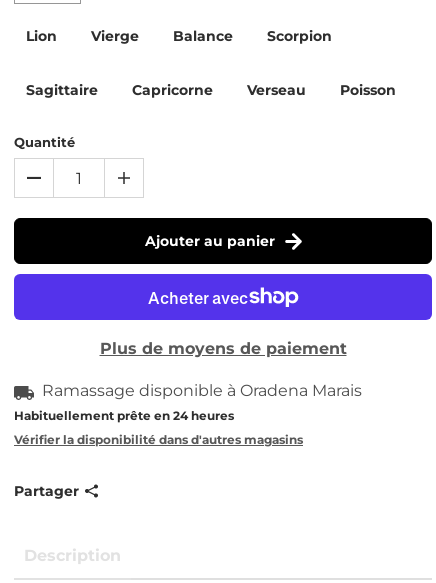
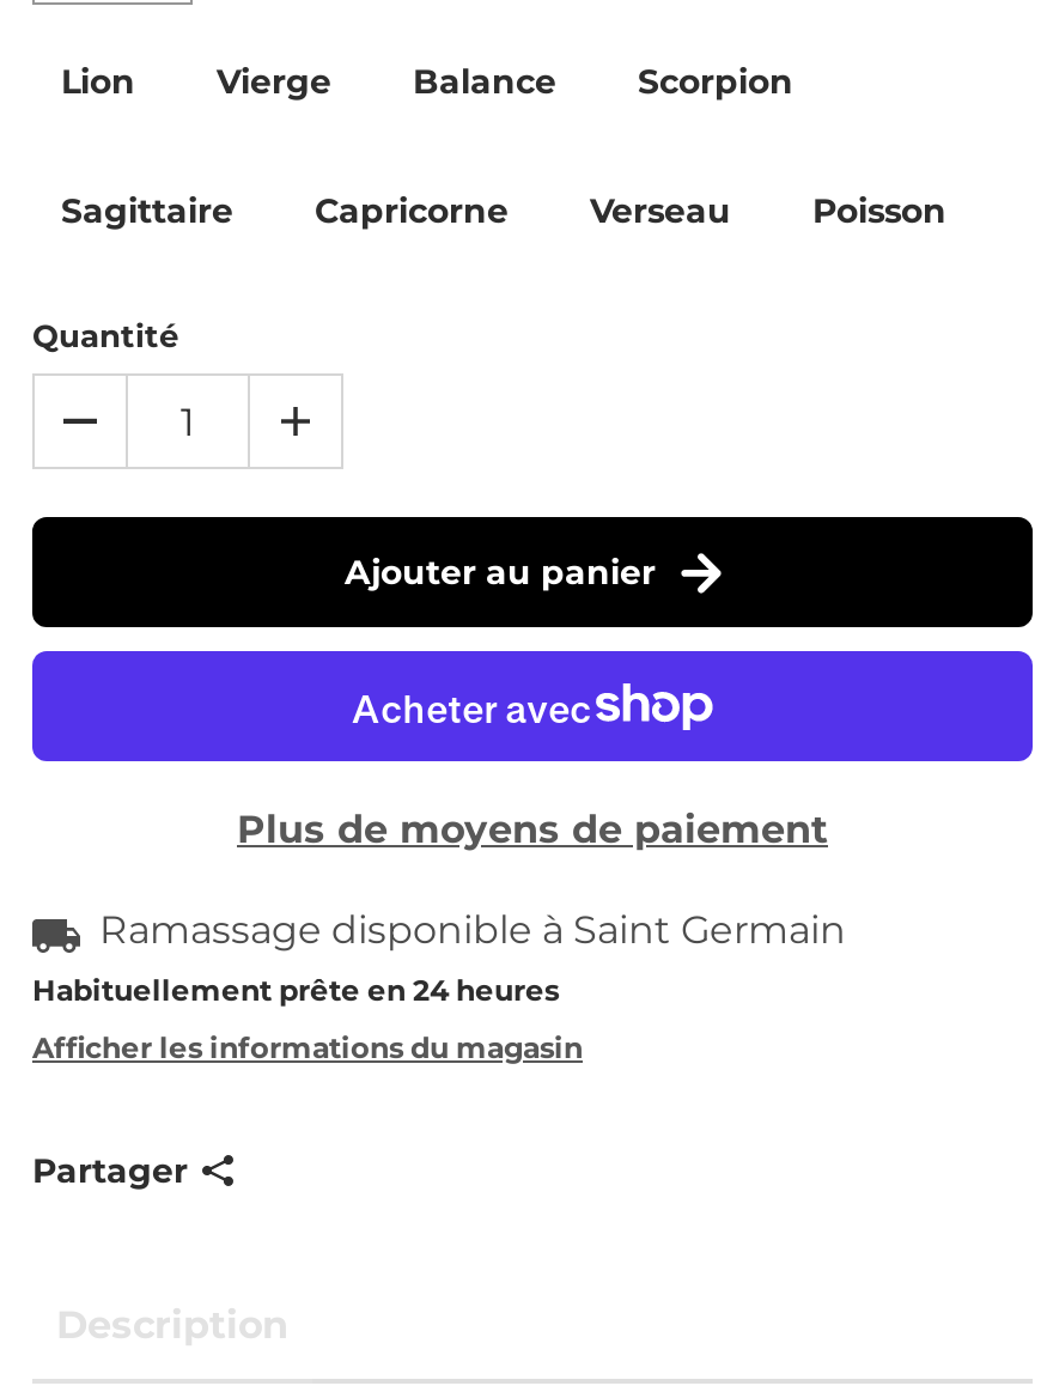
[42,381,362,400] Ramassage disponible à Oradena Marais -> [99,907,846,953] Ramassage disponible à Saint Germain
[14,432,303,447] Vérifier la disponibilité dans d'autres magasins -> [32,1030,583,1066] Afficher les informations du magasin

